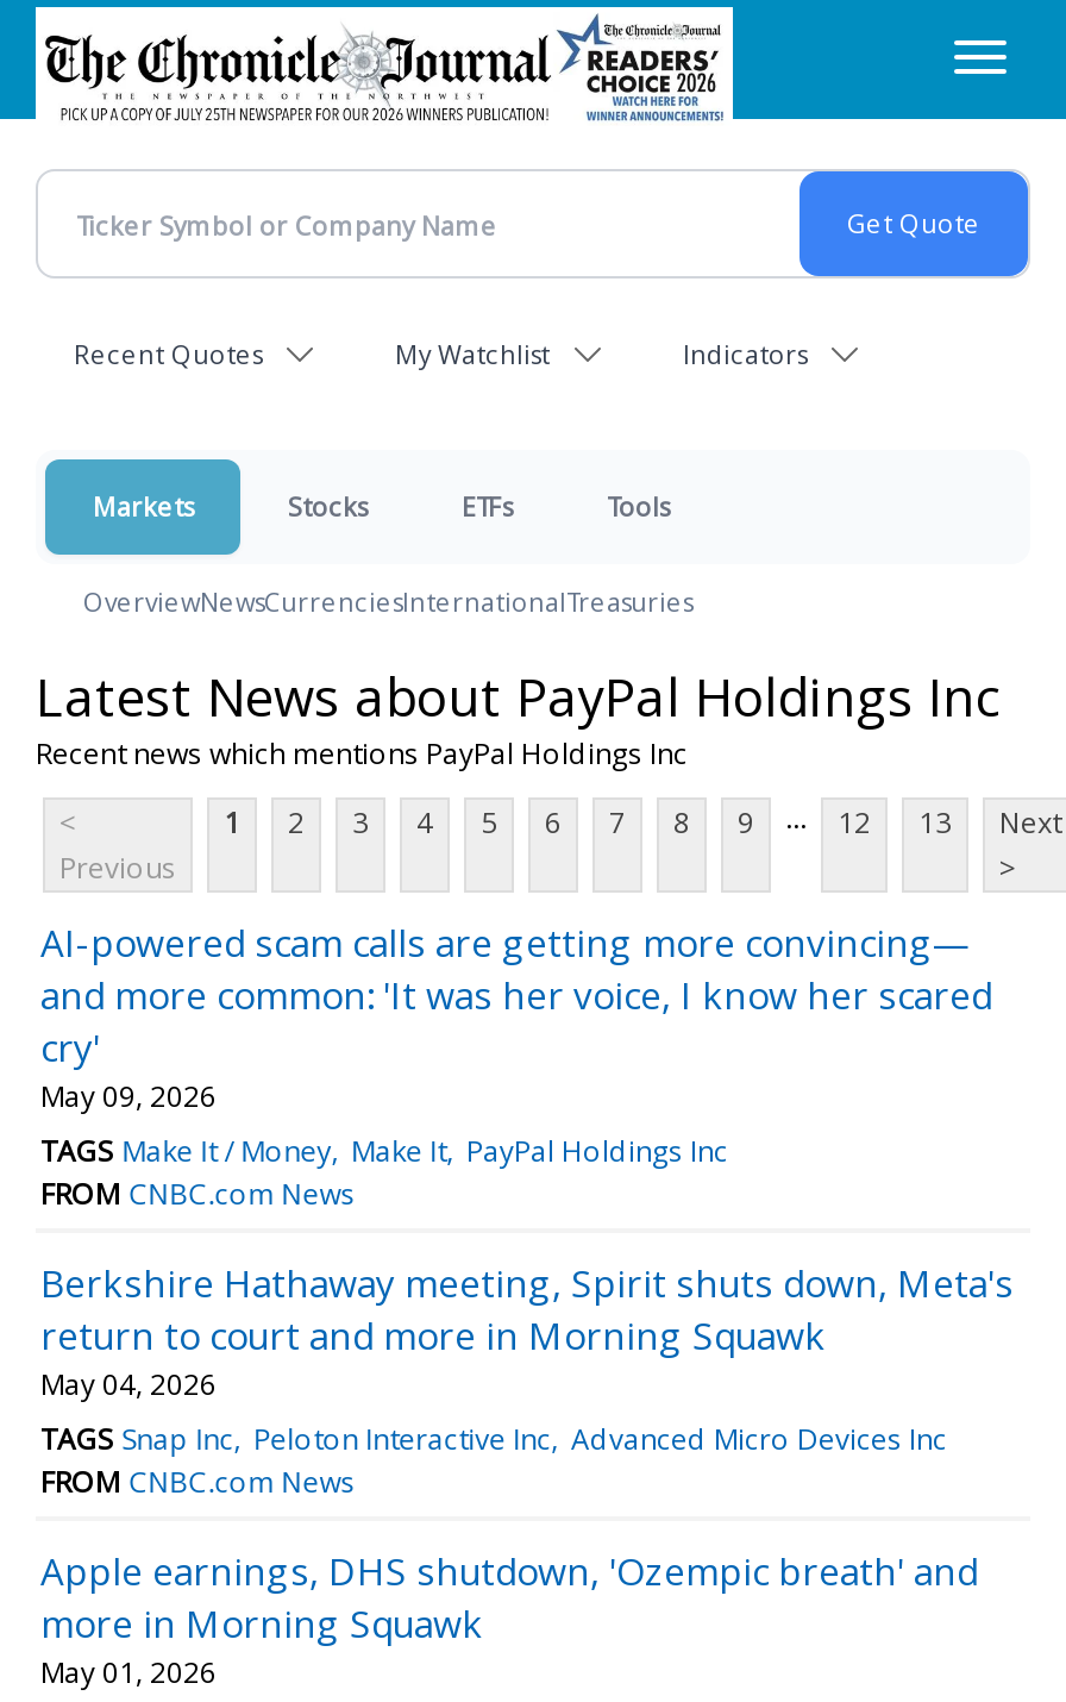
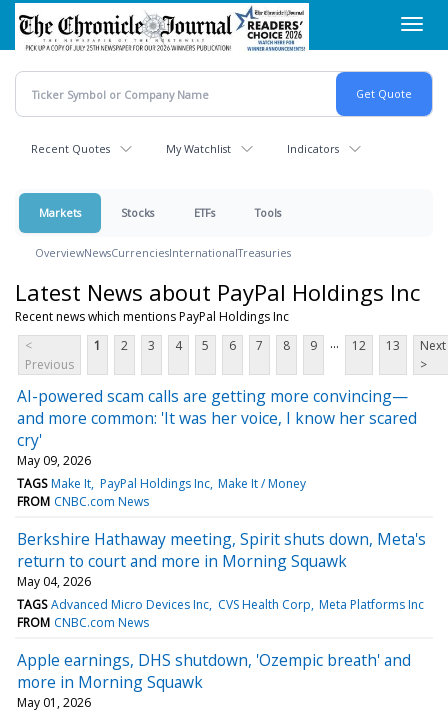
[40,1130,728,1171] TAGS Make It / Money Make It PayPal Holdings Inc -> [17,475,306,492] TAGS Make It PayPal Holdings Inc Make It / Money
[40,1418,947,1459] TAGS Snap Inc Peloton Interactive Inc Advanced Micro Devices Inc -> [17,596,424,613] TAGS Advanced Micro Devices Inc CVS Health Corp Meta Platforms Inc

